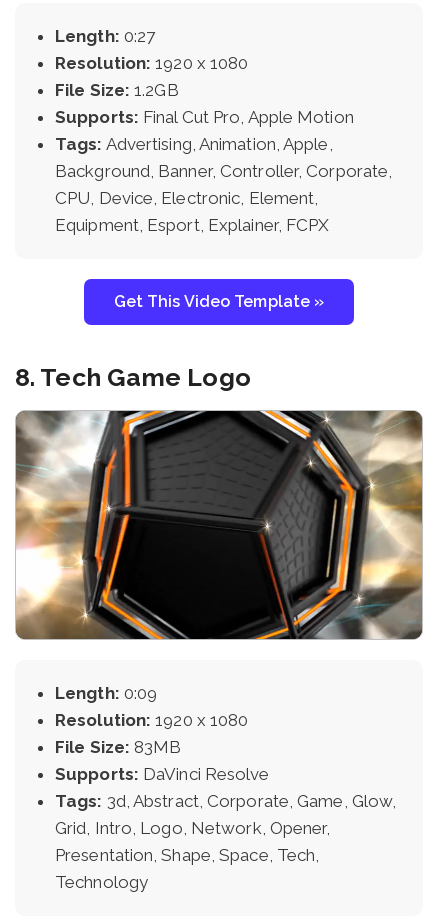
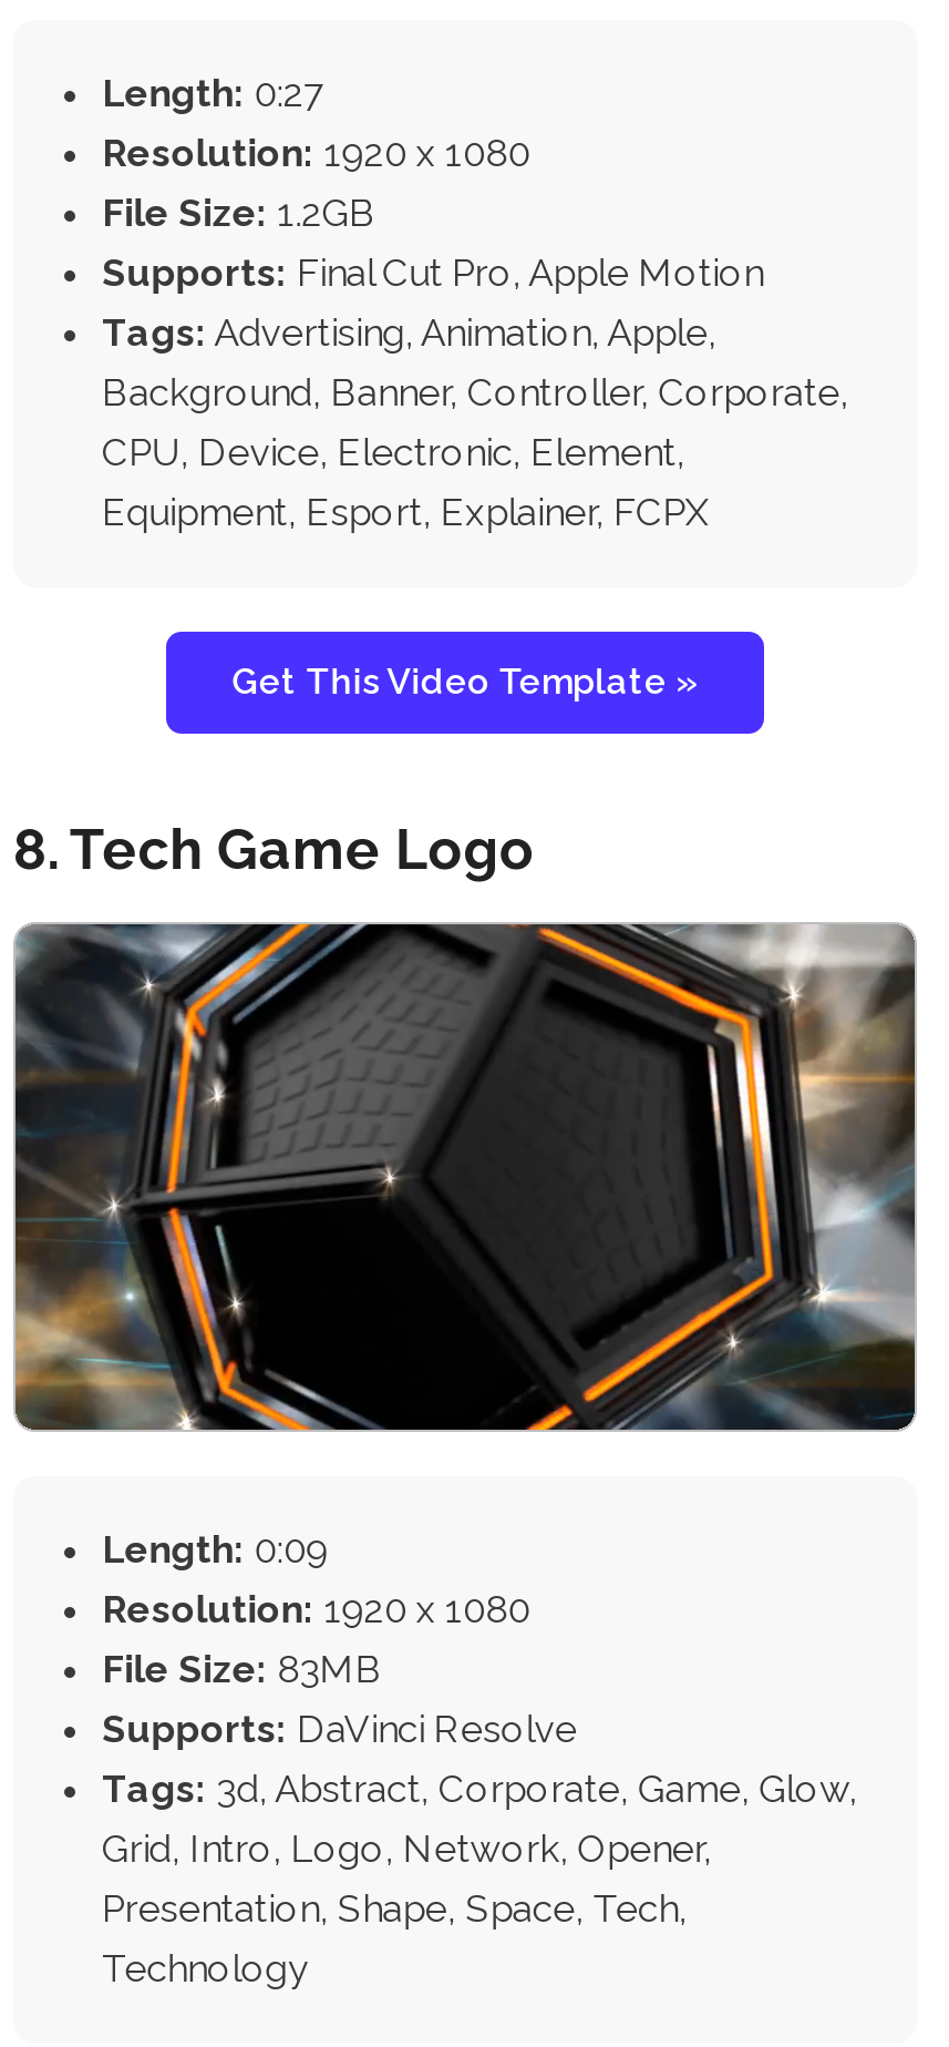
[15,410,423,640] [image] -> [13,922,917,1432] [image]

